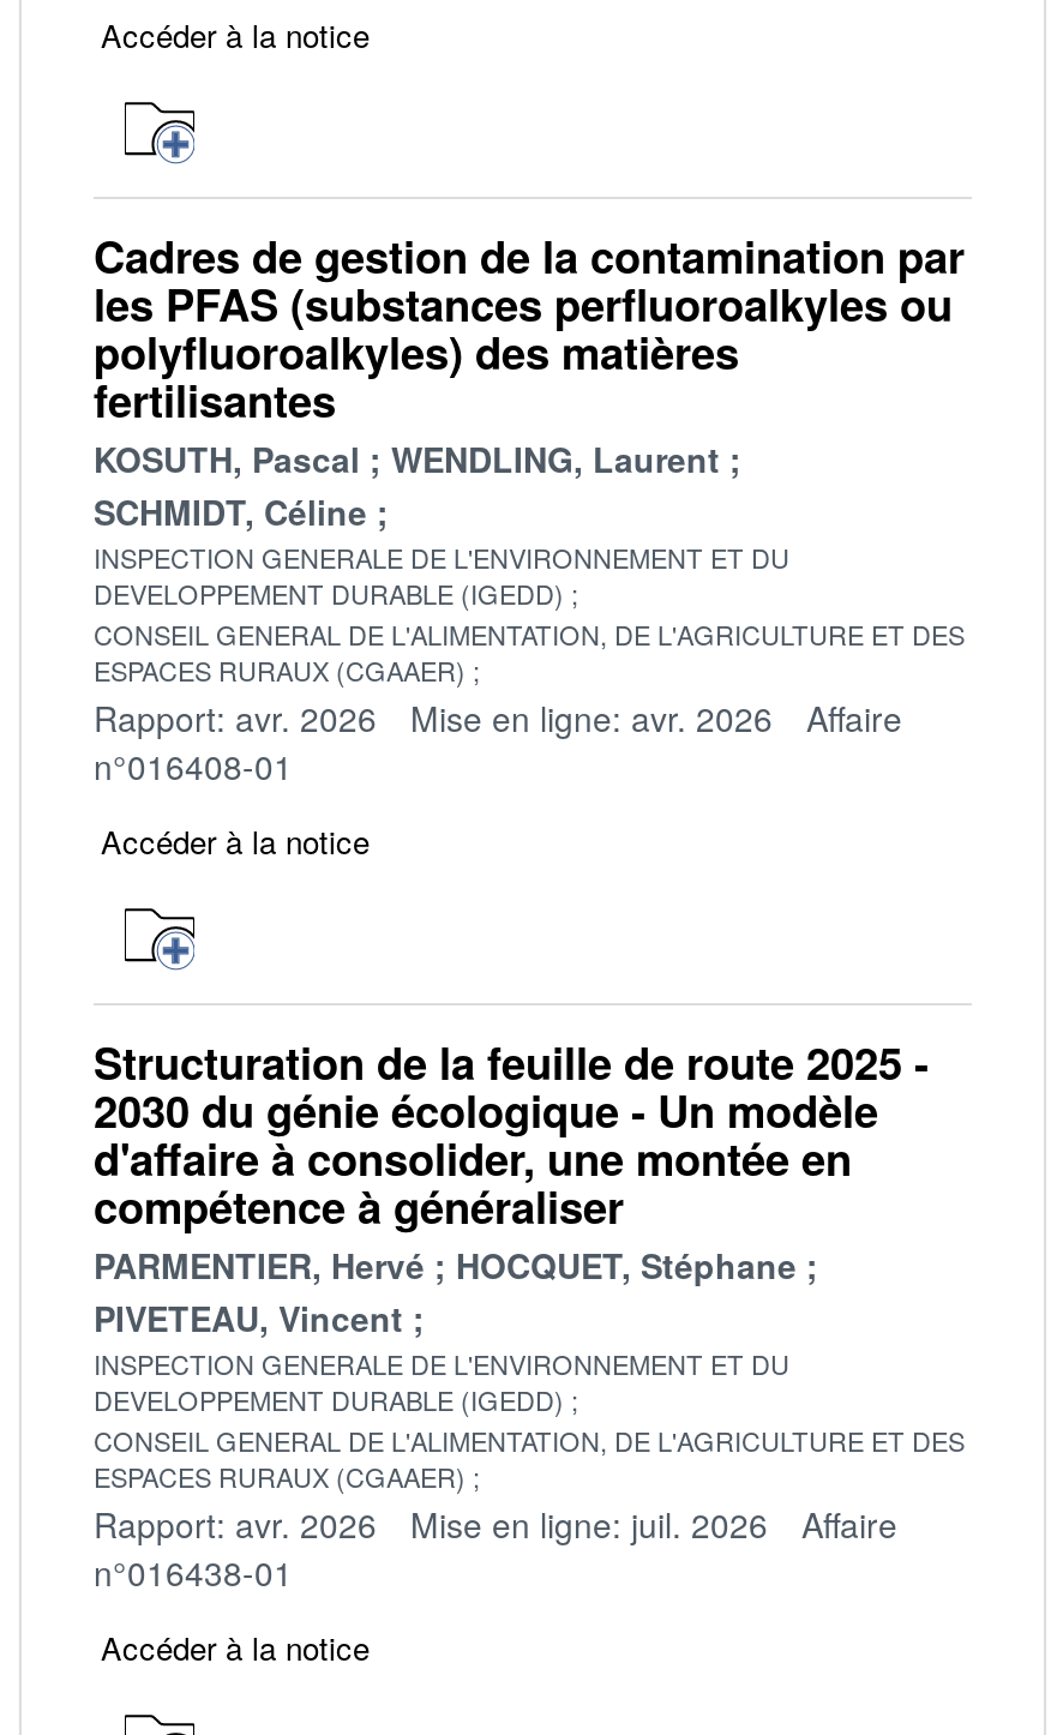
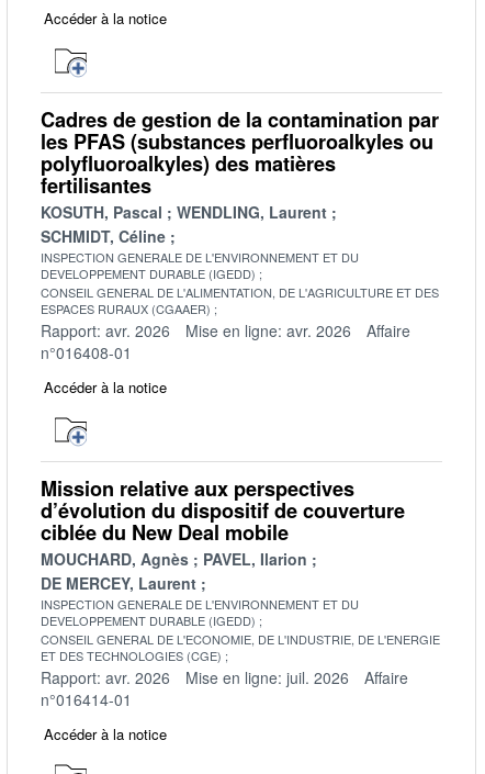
[94,1033,929,1342] Structuration de la feuille de route 2025 - | 2030 du génie écologique - Un modèle | d'affaire à consolider, une montée en | compétence à généraliser | PARMENTIER, Hervé | HOCQUET, Stéphane | PIVETEAU, Vincent -> [41,475,405,594] Mission relative aux perspectives | d’évolution du dispositif de couverture | ciblée du New Deal mobile | MOUCHARD, Agnès | PAVEL, Ilarion | DE MERCEY, Laurent
[94,1422,965,1496] CONSEIL GENERAL DE L'ALIMENTATION, DE L'AGRICULTURE ET DES | ESPACES RURAUX (CGAAER) -> [41,631,440,665] CONSEIL GENERAL DE L'ECONOMIE, DE L'INDUSTRIE, DE L'ENERGIE | ET DES TECHNOLOGIES (CGE)
[94,1549,293,1597] n°016438-01 -> [41,689,132,711] n°016414-01

